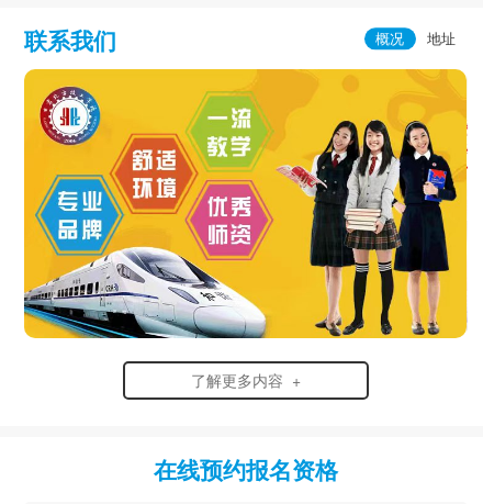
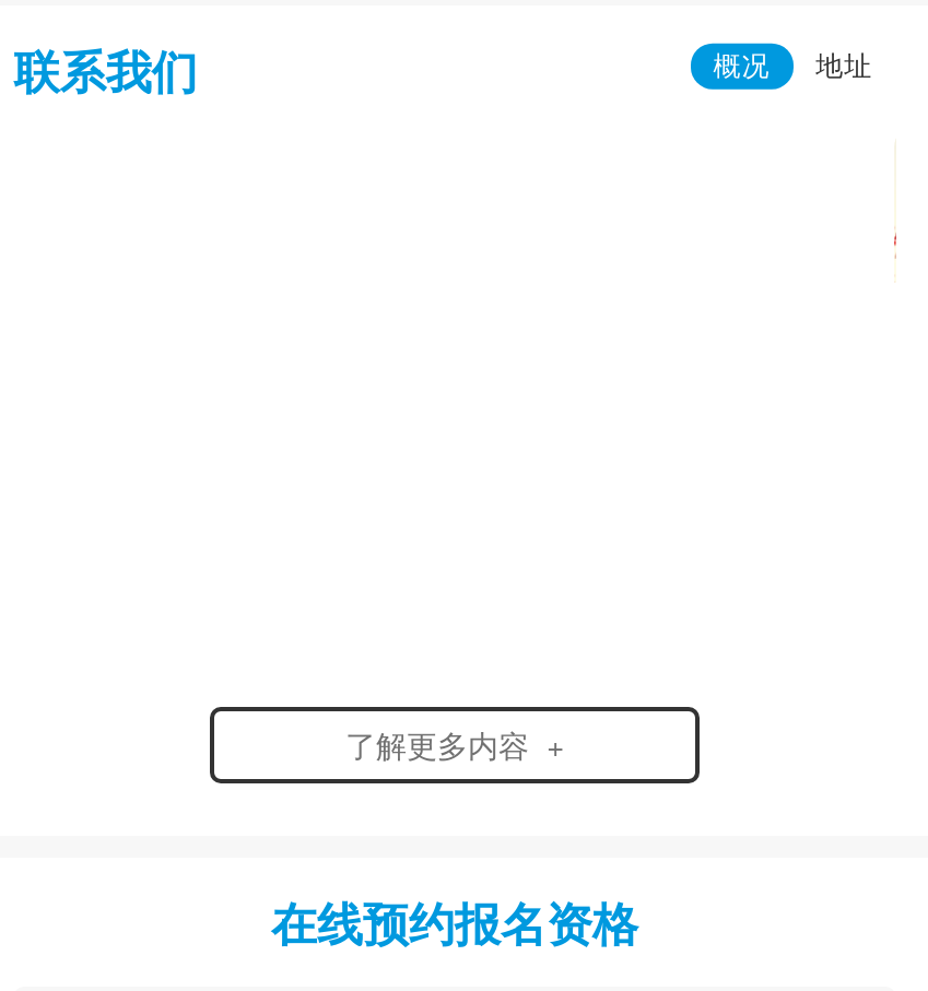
[23,68,469,339] [image] -> none

